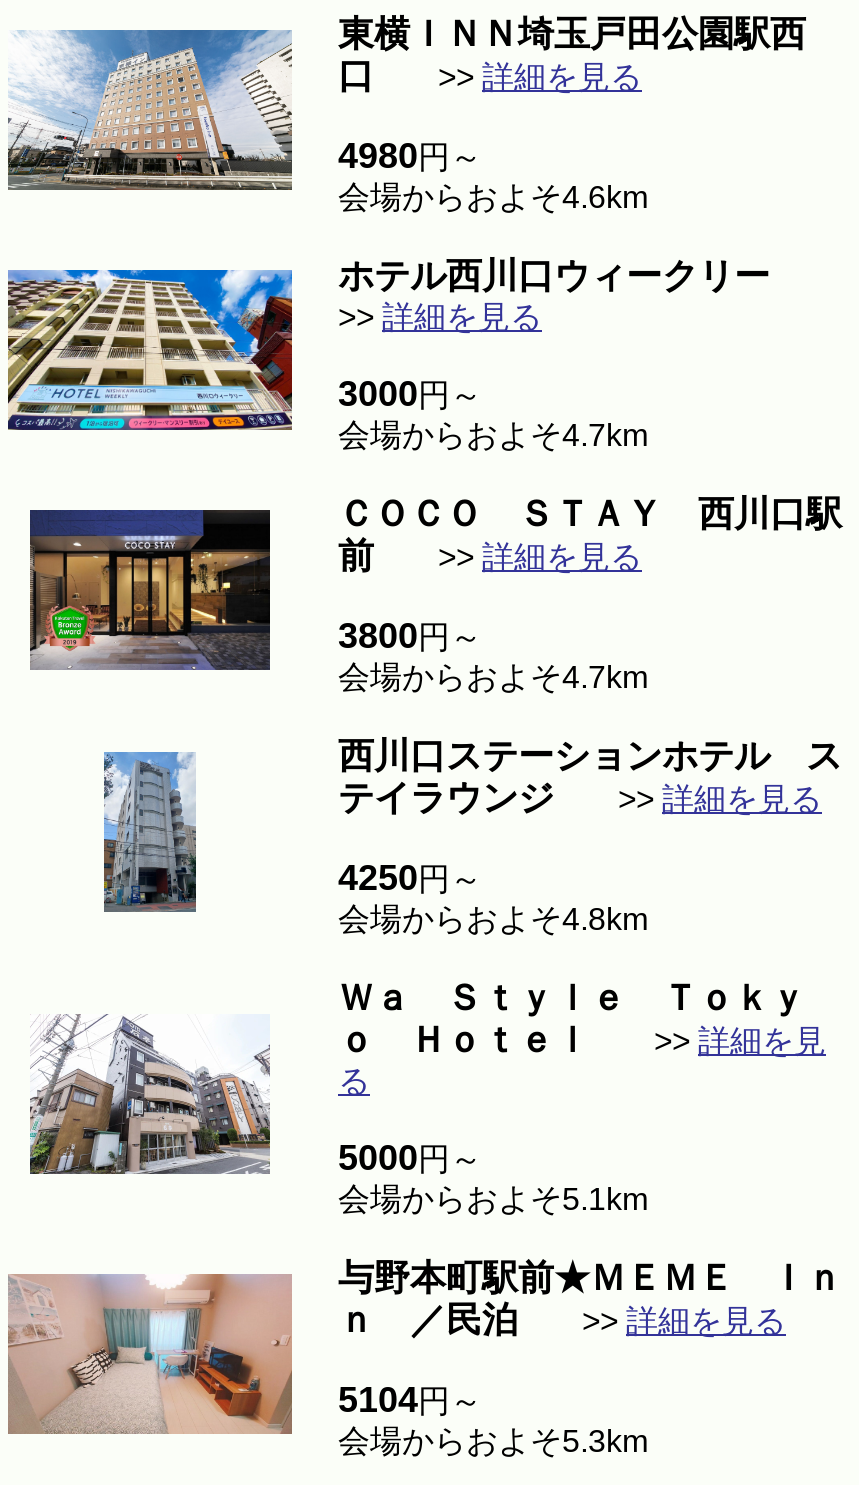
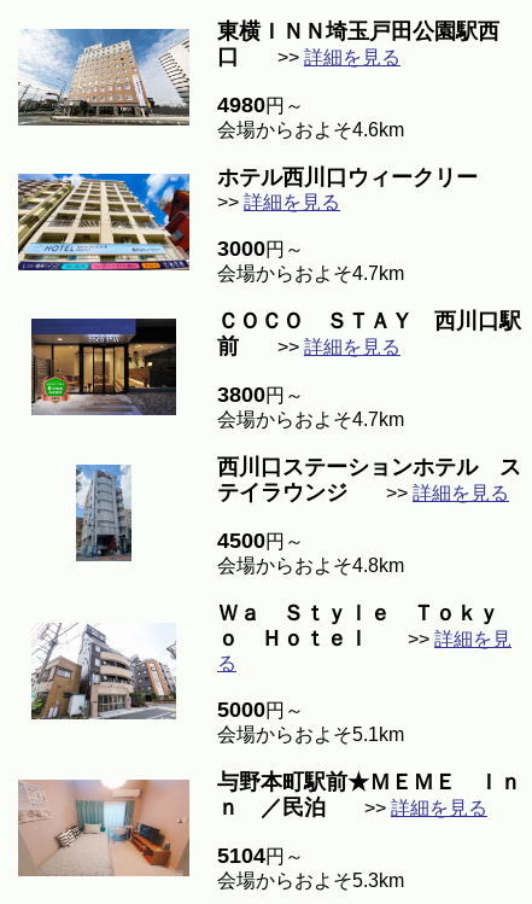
[338,858,482,898] 4250円～ -> [217,529,304,553] 4500円～

